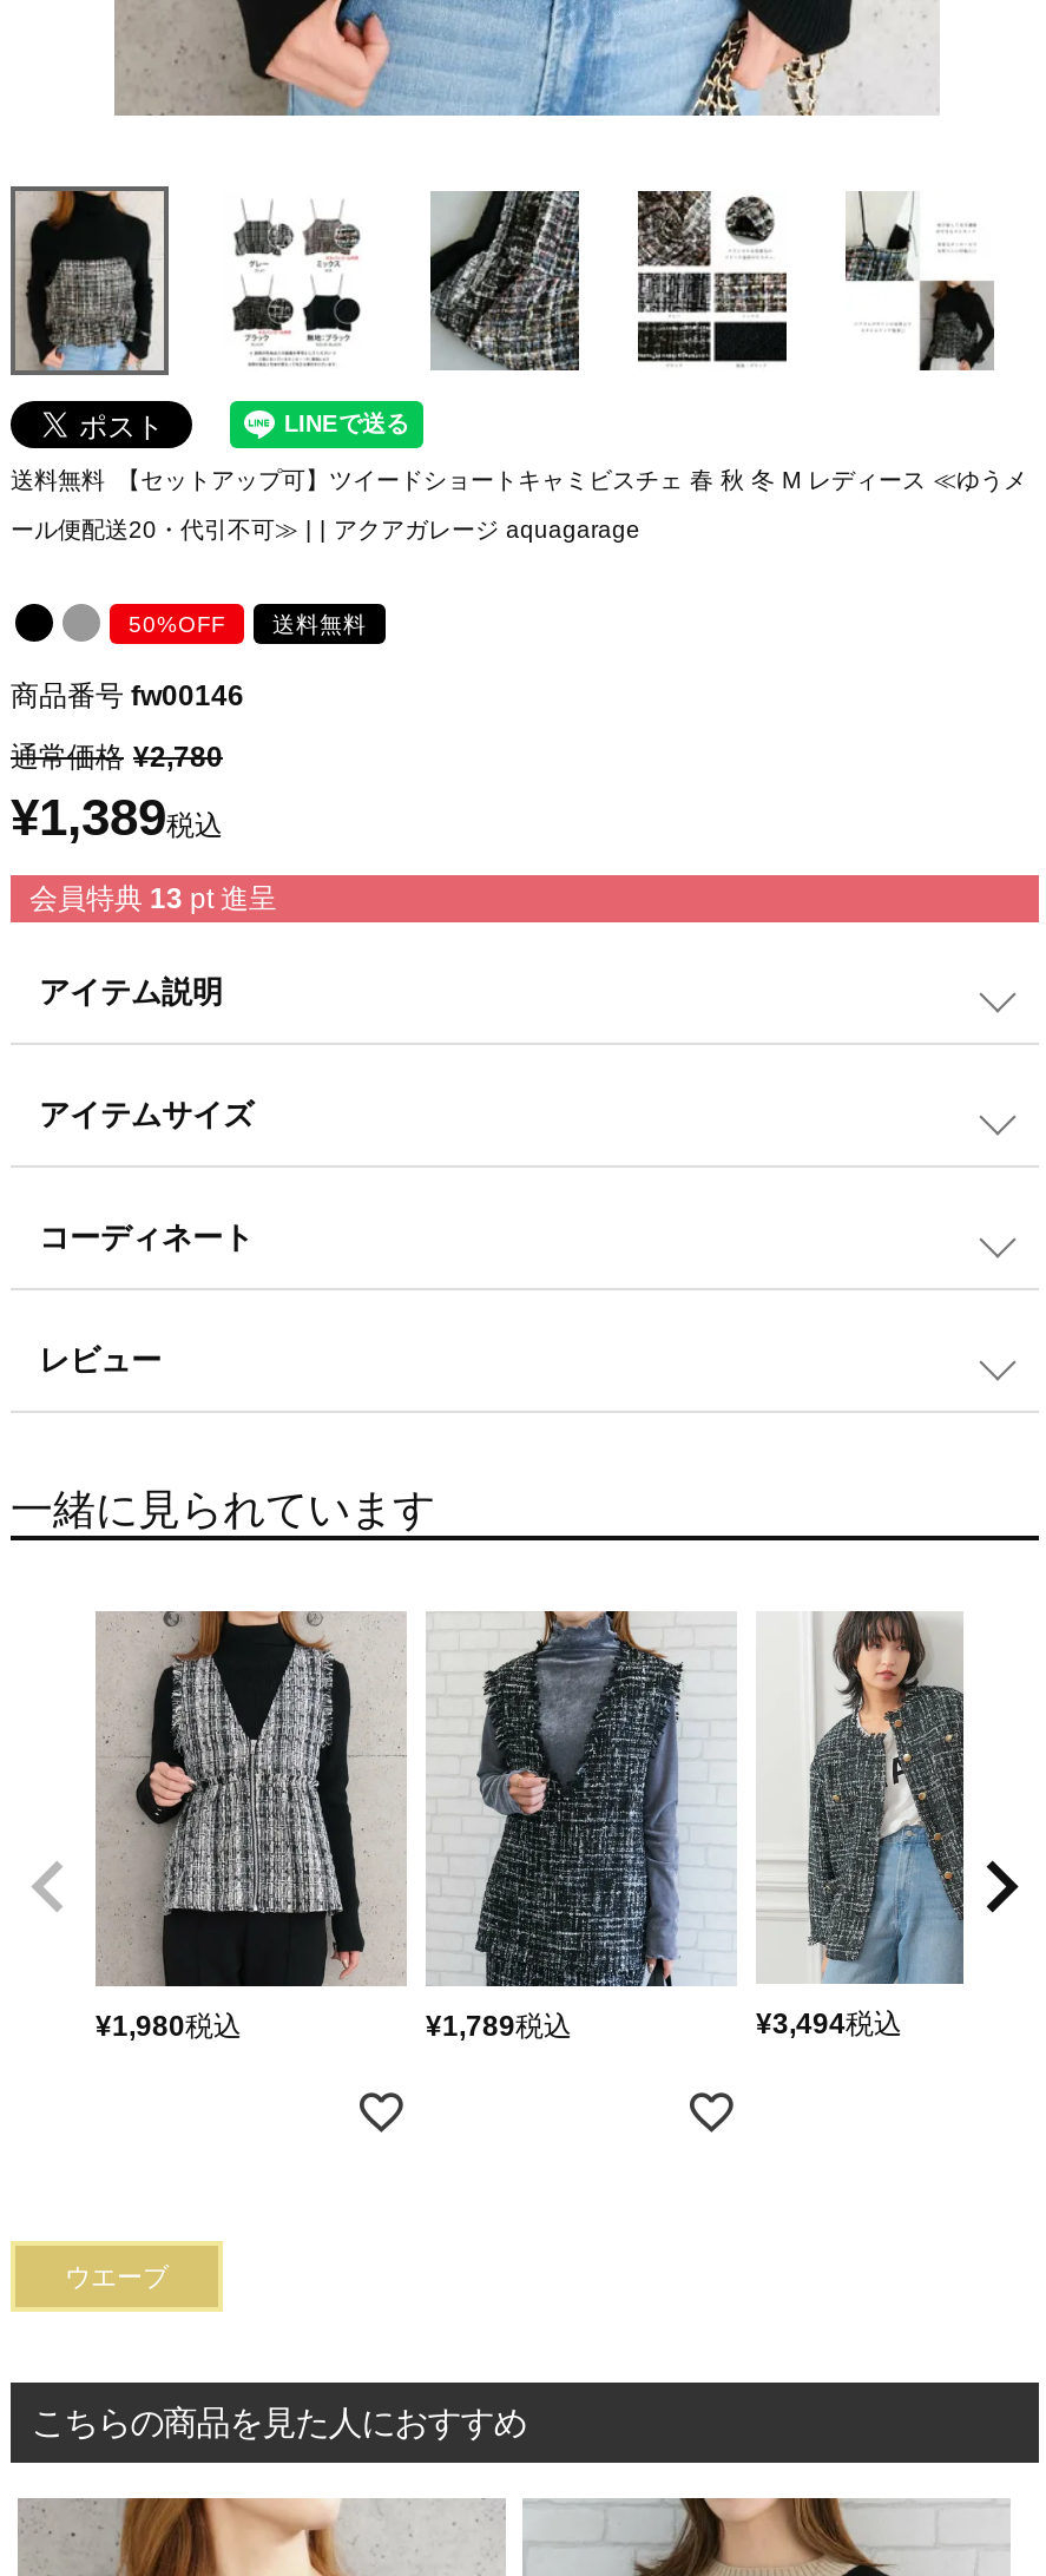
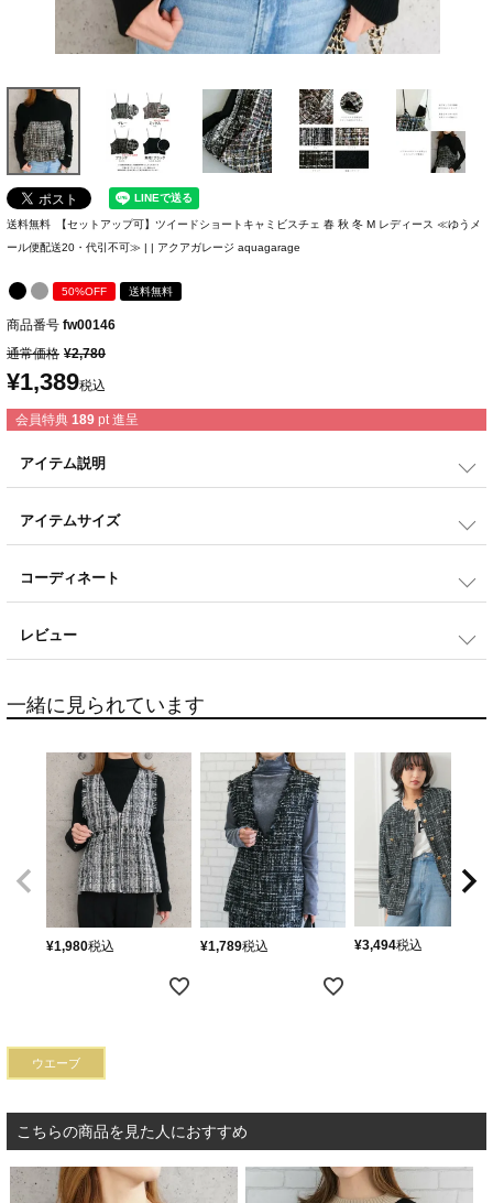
[29,882,277,915] 会員特典 13 pt 進呈 -> [15,412,139,427] 会員特典 189 pt 進呈

